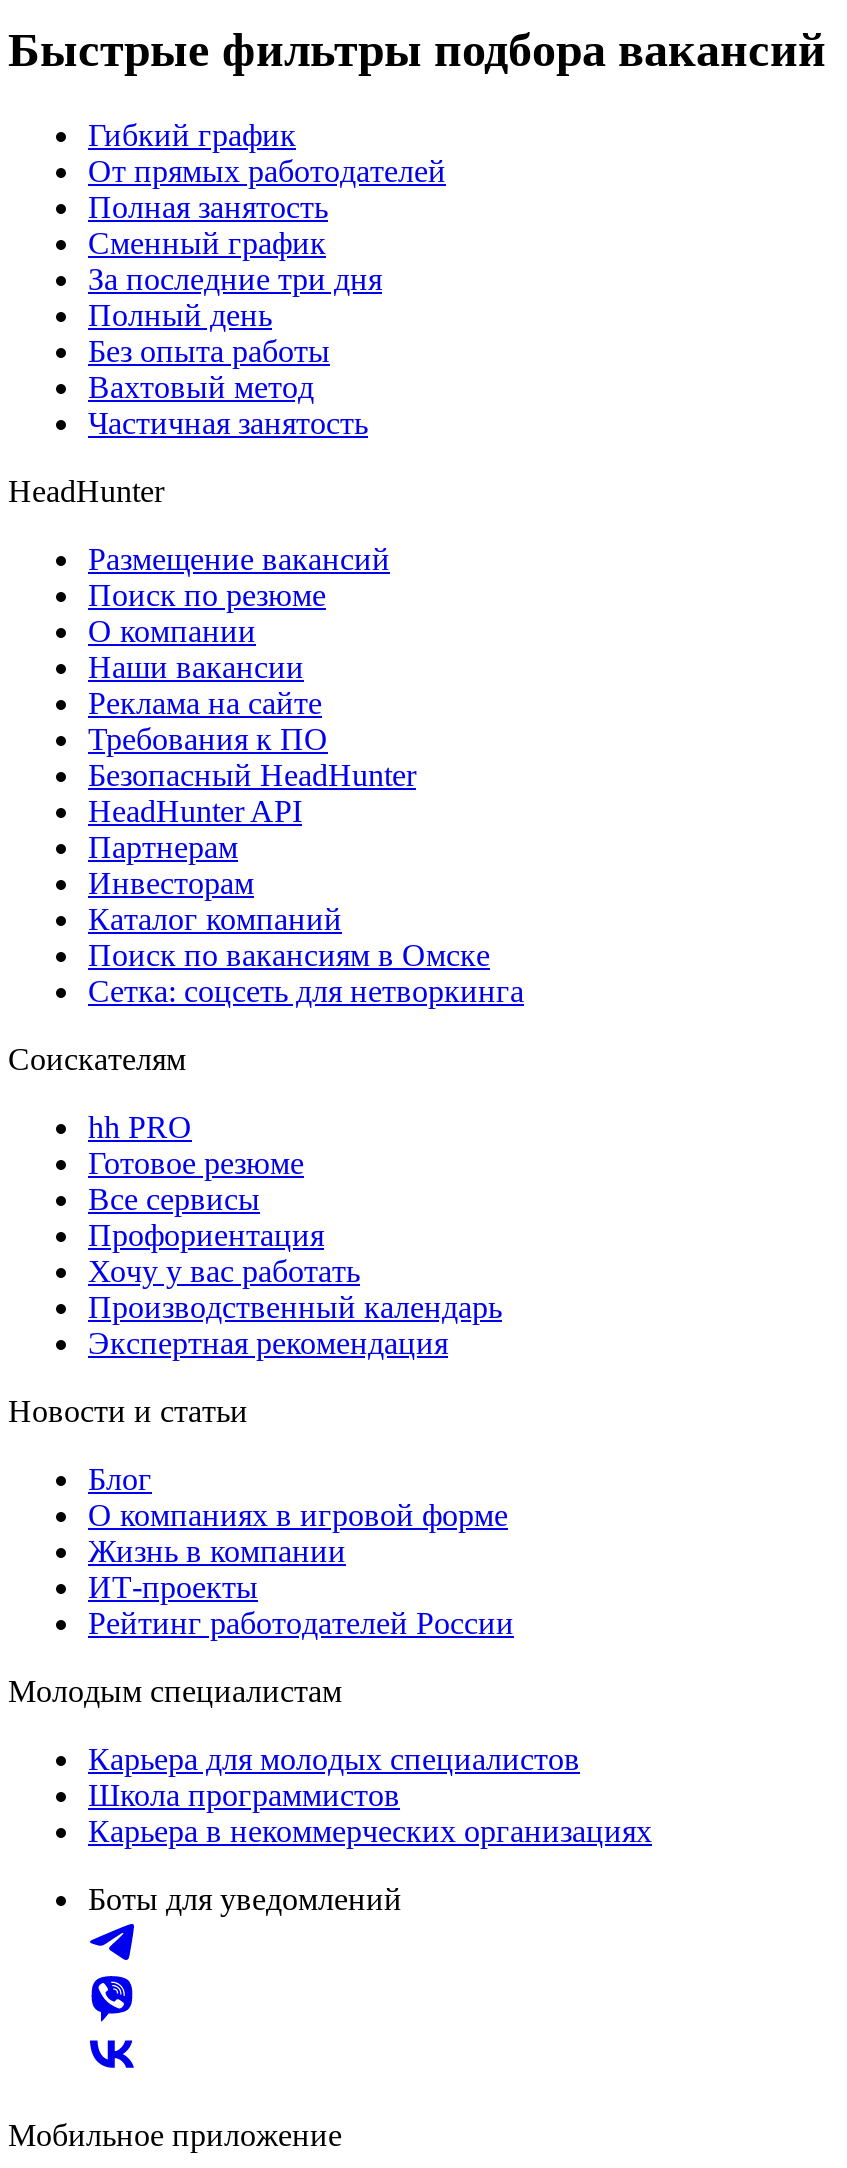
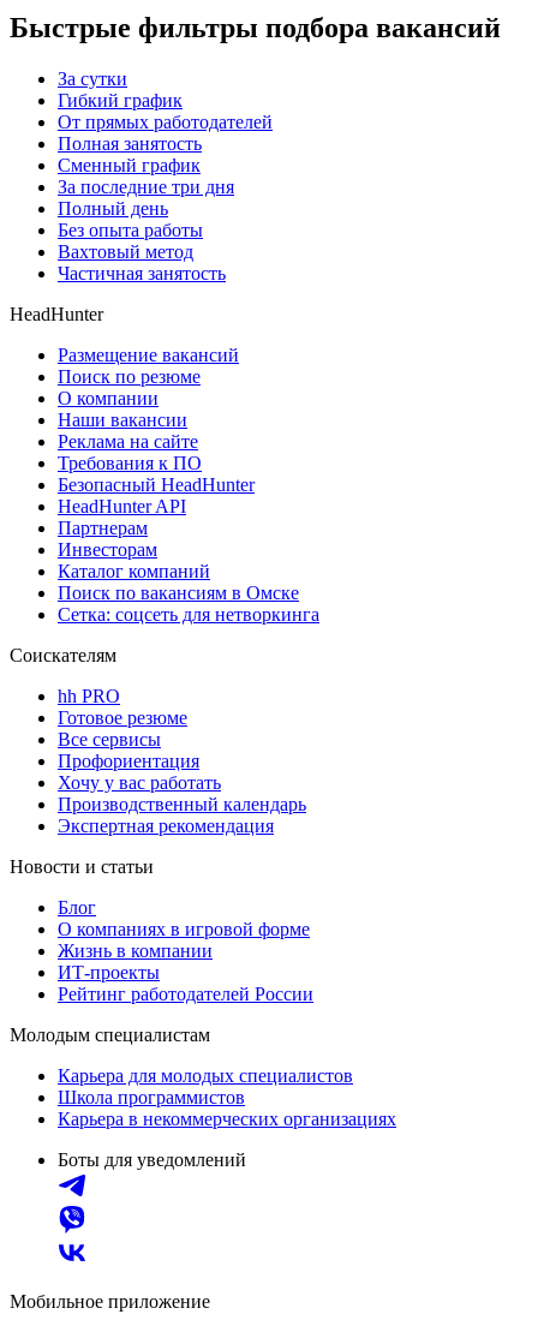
none -> [58,68,127,89] За сутки

